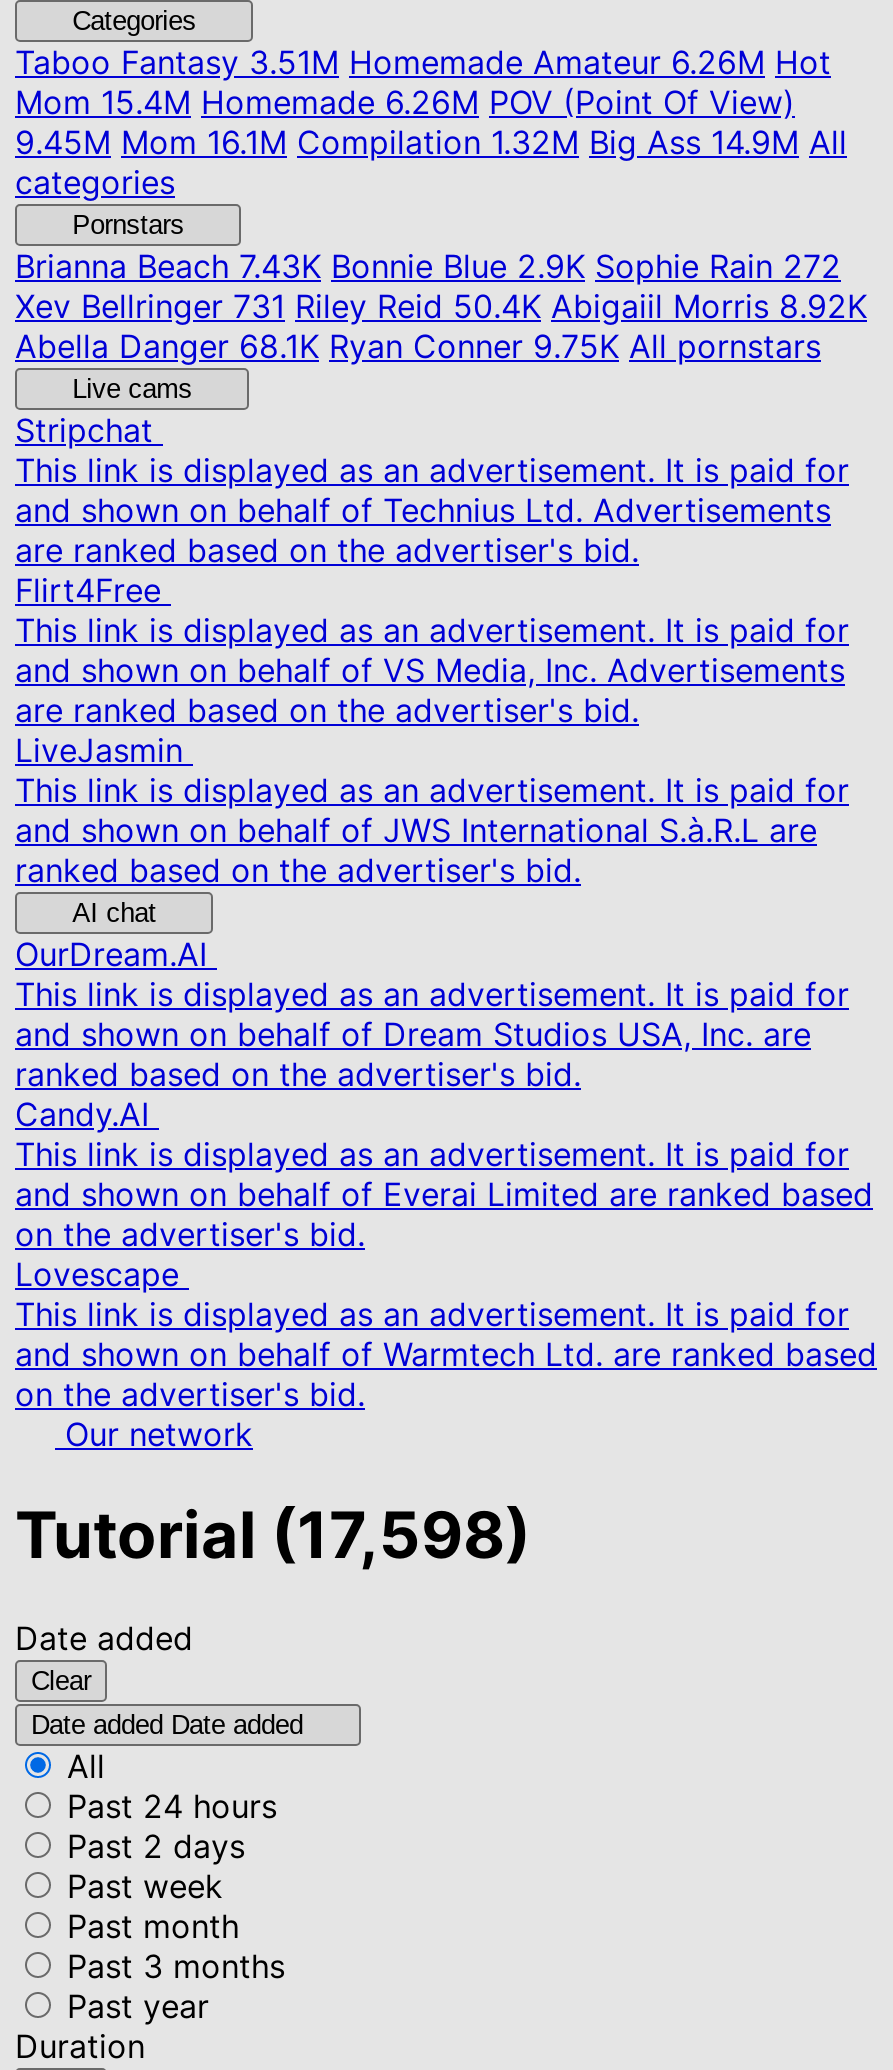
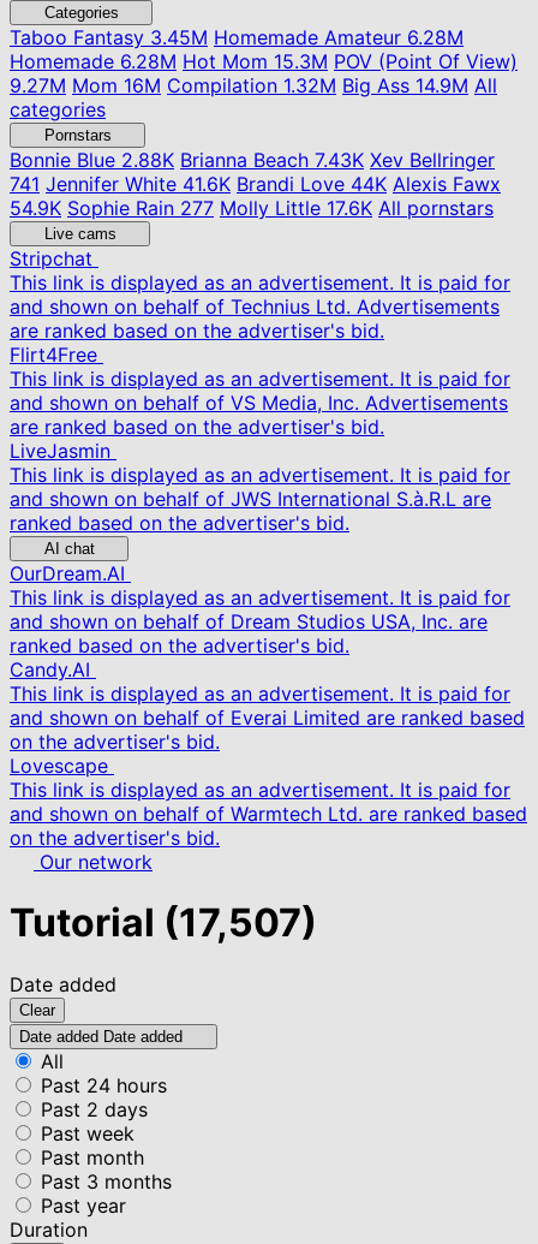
[15,42,847,162] Taboo Fantasy3.51M Homemade Amateur 6.26M Hot | Mom 15.4M Homemade 6.26M POV (Point Of View) | 9.45M Mom 16.1M Compilation 1.32M Big Ass 14.9M All -> [10,25,518,97] Taboo Fantasy3.45M Homemade Amateur 6.28M | Homemade 6.28M Hot Mom 15.3M POV (Point Of View) | 9.27M Mom 16M Compilation 1.32M Big Ass 14.9M All
[15,246,867,366] Brianna Beach7.43K Bonnie Blue 2.9K Sophie Rain 272 | Xev Bellringer 731 Riley Reid 50.4K Abigaiil Morris 8.92K | Abella Danger 68.1K Ryan Conner 9.75K All pornstars -> [10,148,501,220] Bonnie Blue2.88K Brianna Beach 7.43K Xev Bellringer | 741 Jennifer White 41.6K Brandi Love 44K Alexis Fawx | 54.9K Sophie Rain 277 Molly Little 17.6K All pornstars
[15,1497,531,1575] Tutorial (17,598) -> [10,900,317,946] Tutorial (17,507)

